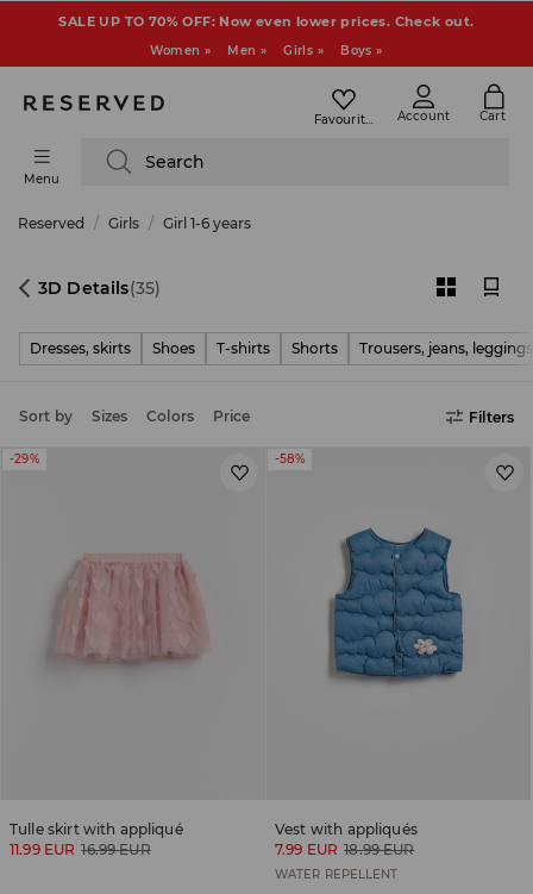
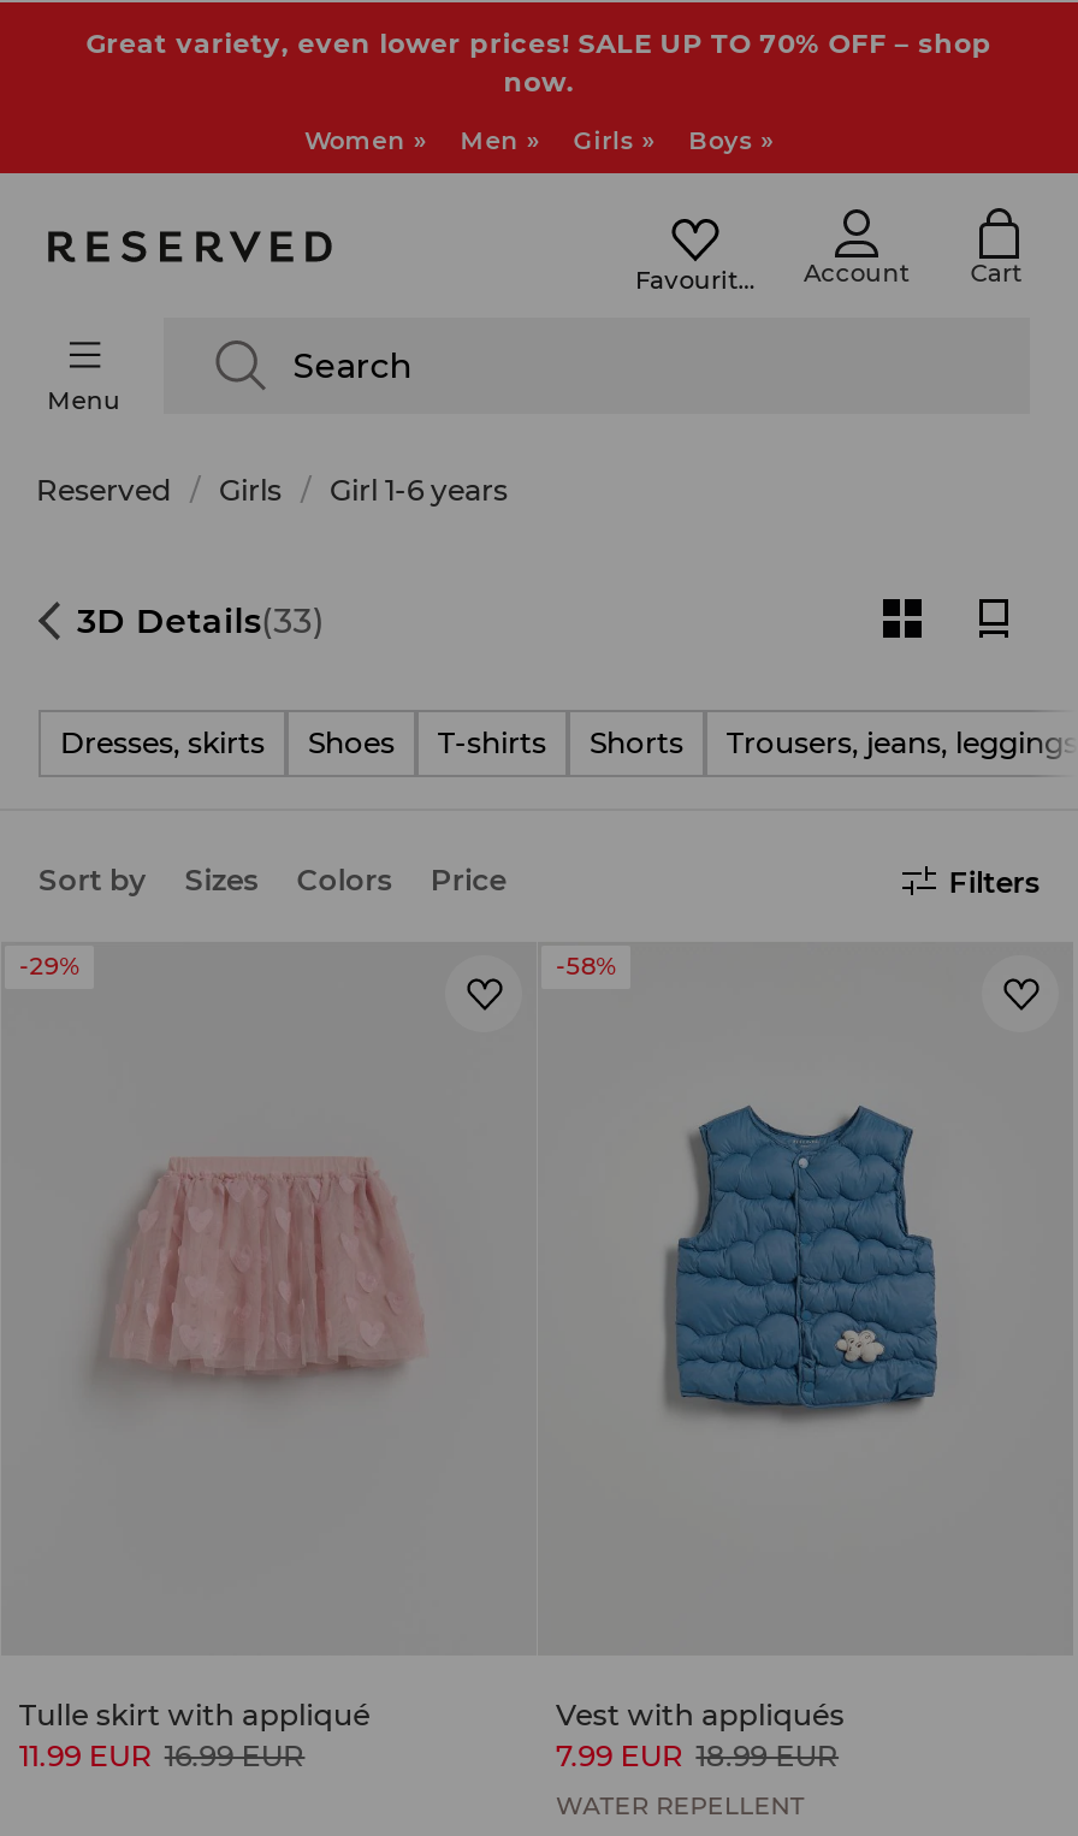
[59,13,474,30] SALE UP TO 70% OFF: Now even lower prices. Check out. -> [86,26,992,99] Great variety, even lower prices! SALE UP TO 70% OFF – shop | now.
[38,277,161,299] 3D Details(35) -> [77,599,325,642] 3D Details(33)

